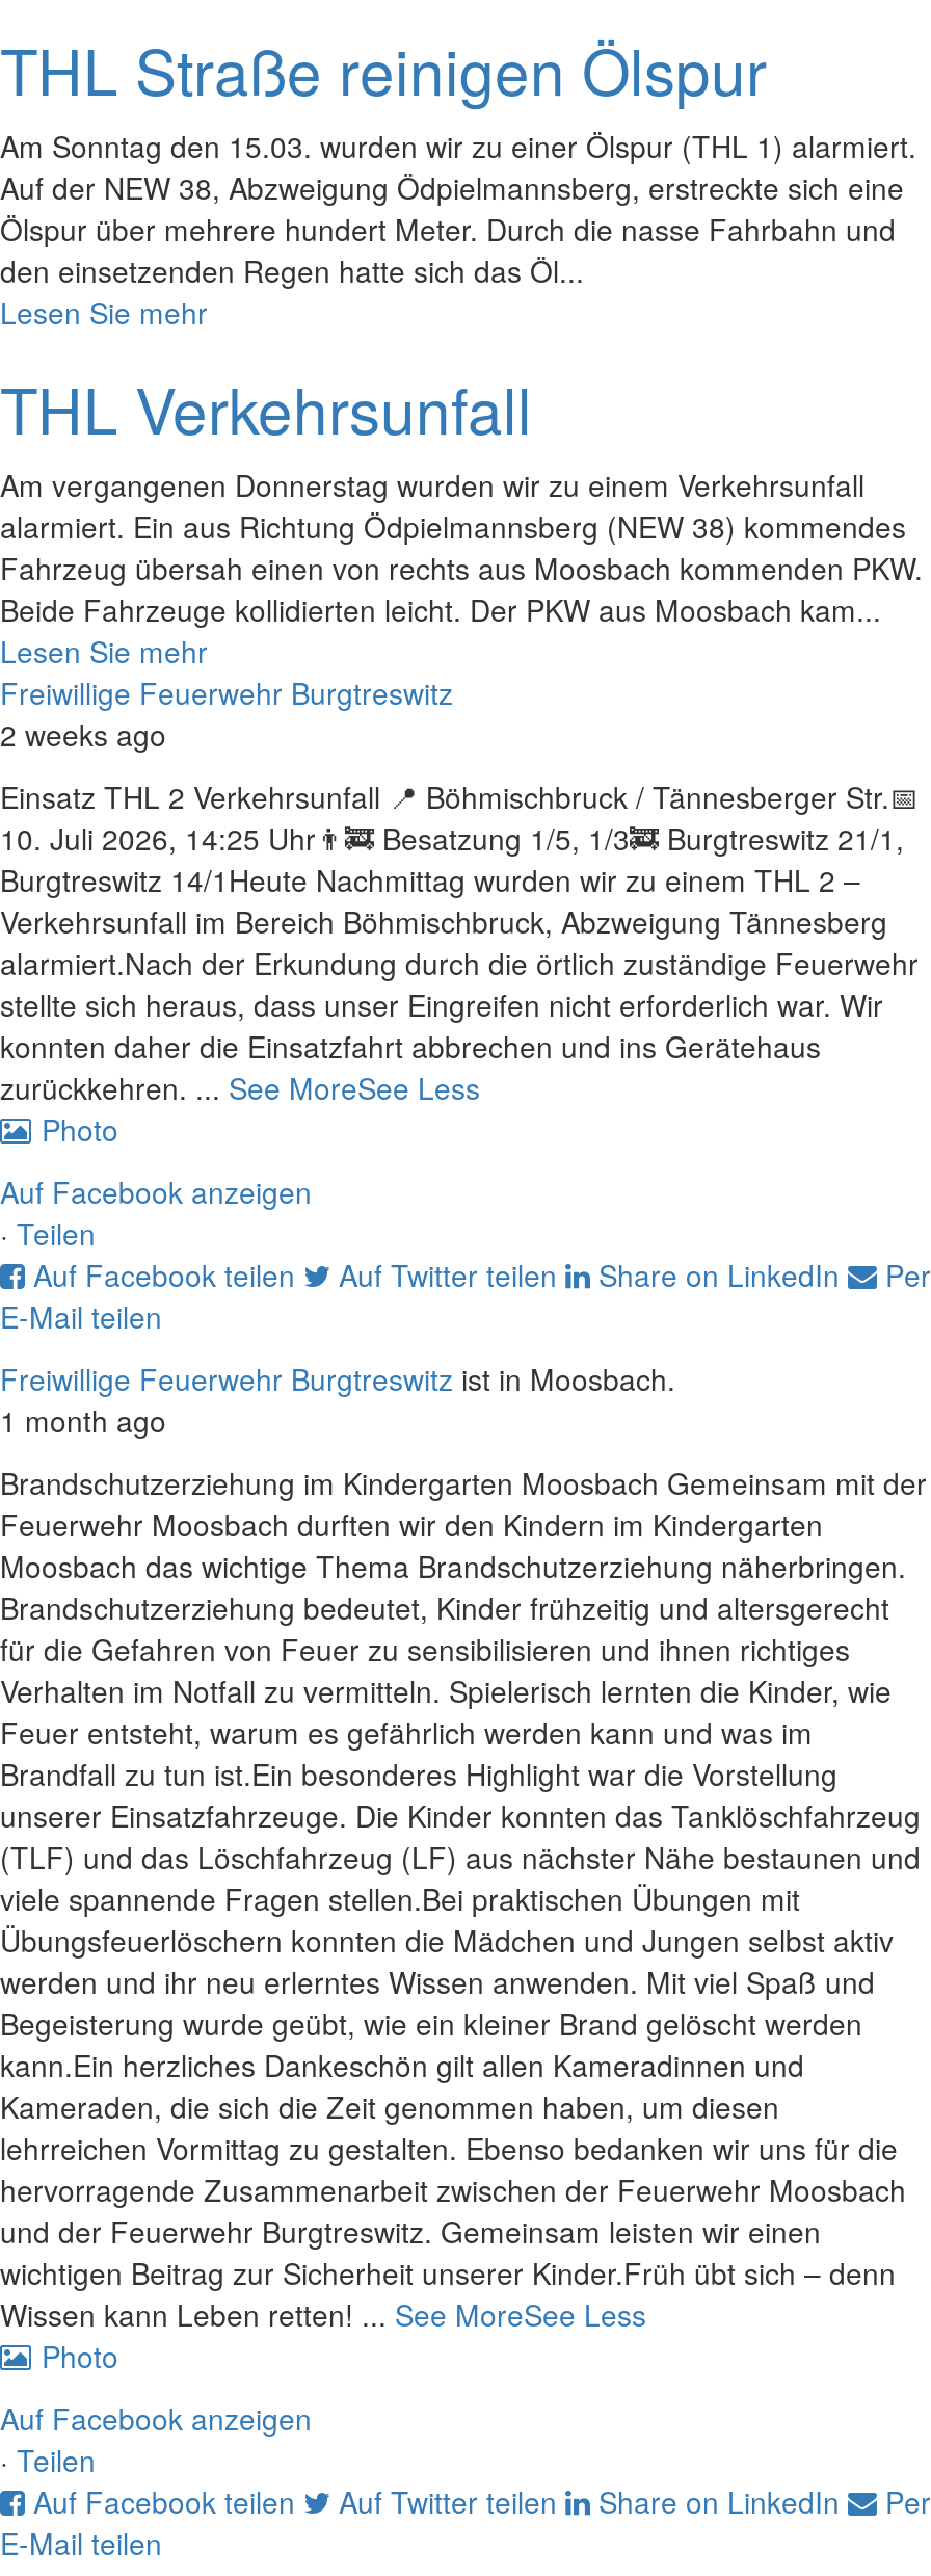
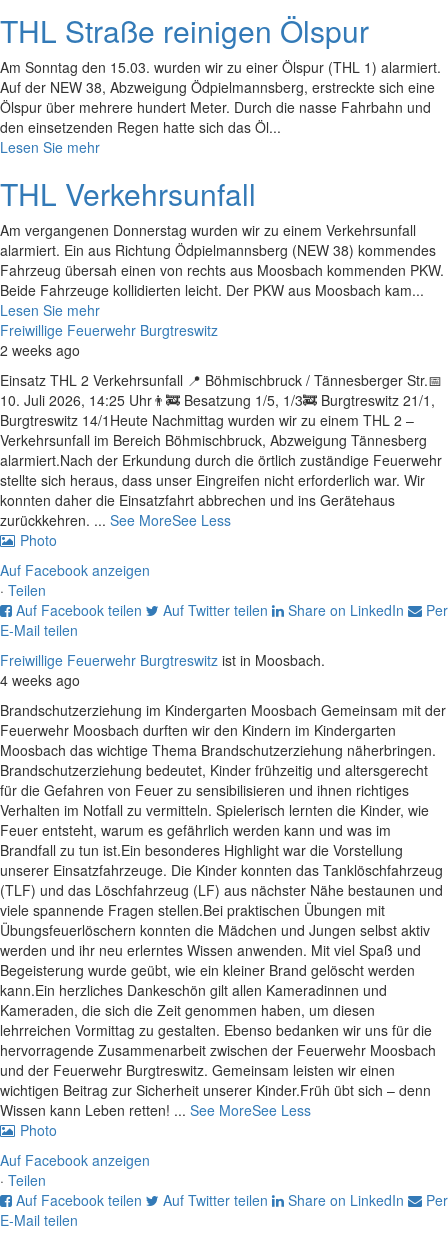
[0,1400,166,1441] 1 month ago -> [0,670,80,690] 4 weeks ago

